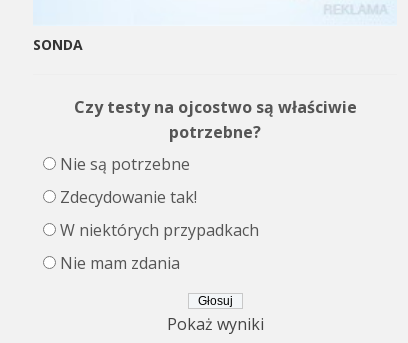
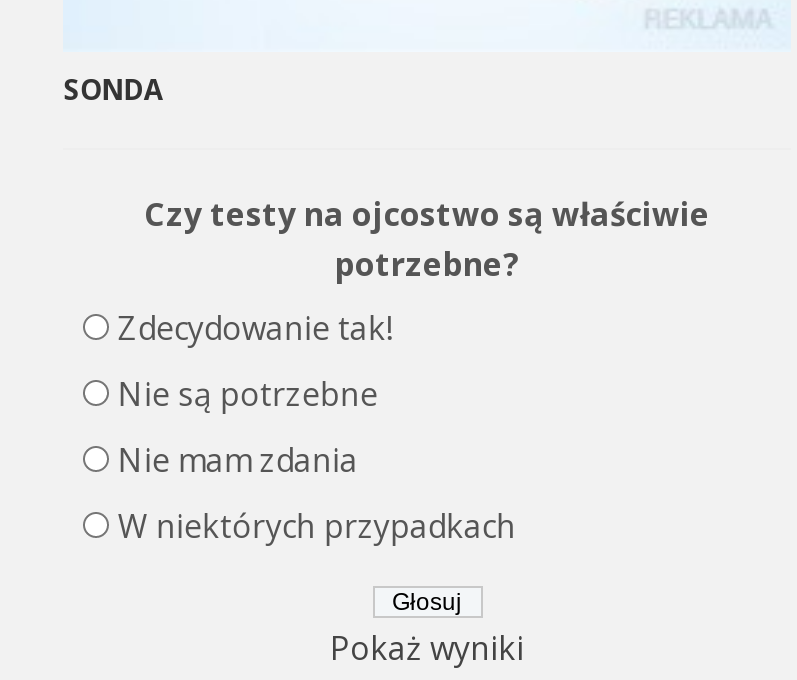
moved [60,153,190,175] -> [118,373,378,417]: Nie są potrzebne
moved [60,186,197,208] -> [118,307,392,351]: Zdecydowanie tak!
moved [60,219,259,241] -> [118,505,516,549]: W niektórych przypadkach
moved [60,252,180,274] -> [118,439,358,483]: Nie mam zdania

